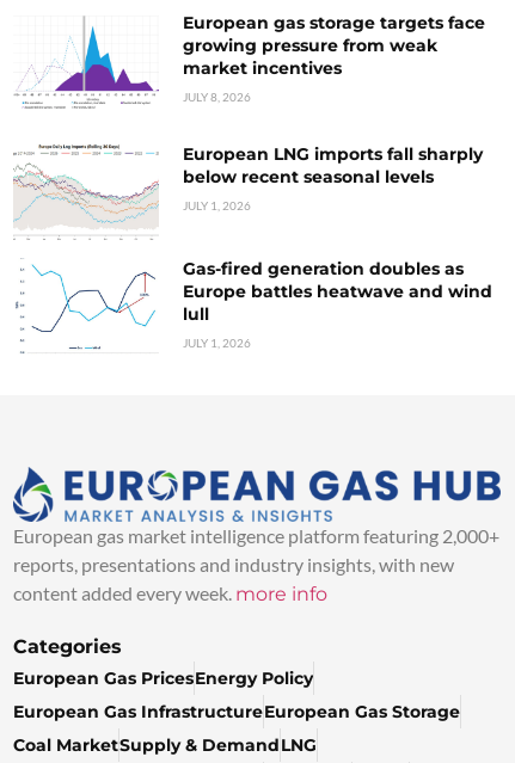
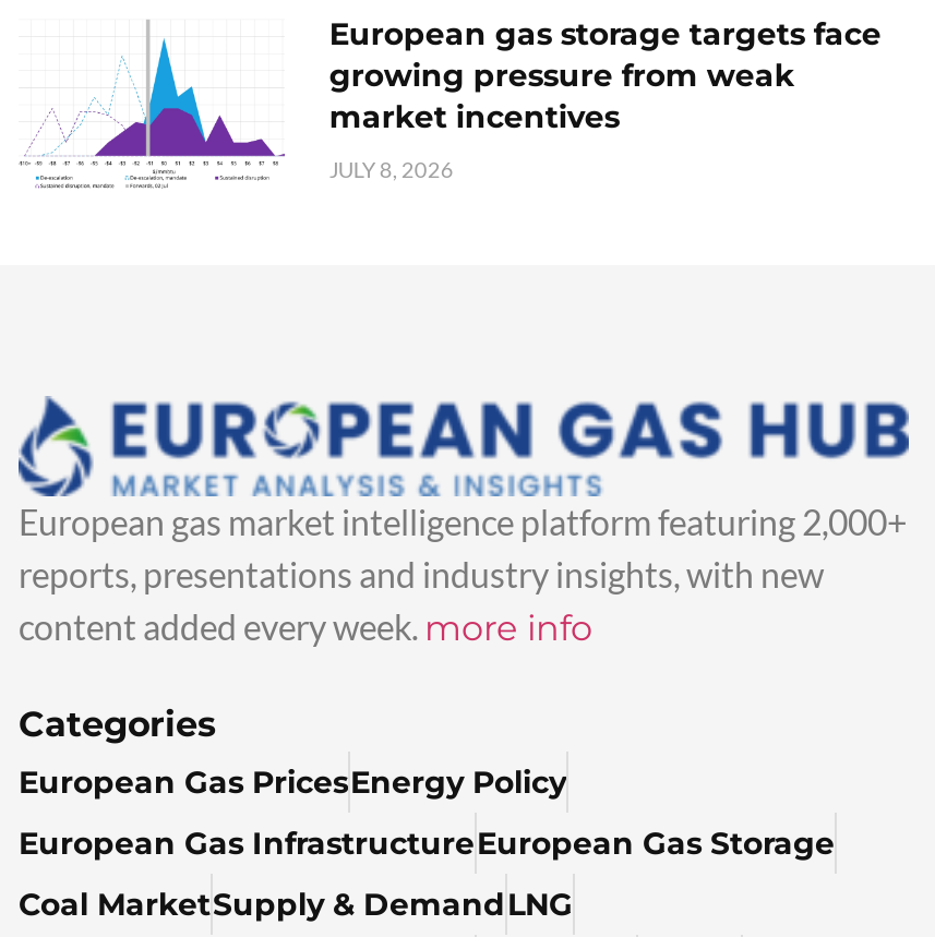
[13,143,493,350] [image] | European LNG imports fall sharply | below recent seasonal levels | JULY 1, 2026 | Gas-fired generation doubles as | Europe battles heatwave and wind | lull | JULY 1, 2026 -> none
[32,267,155,333] [image] -> none

